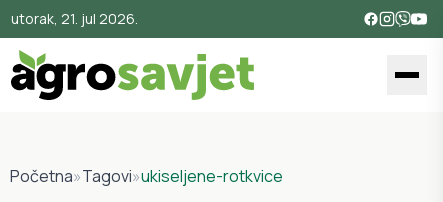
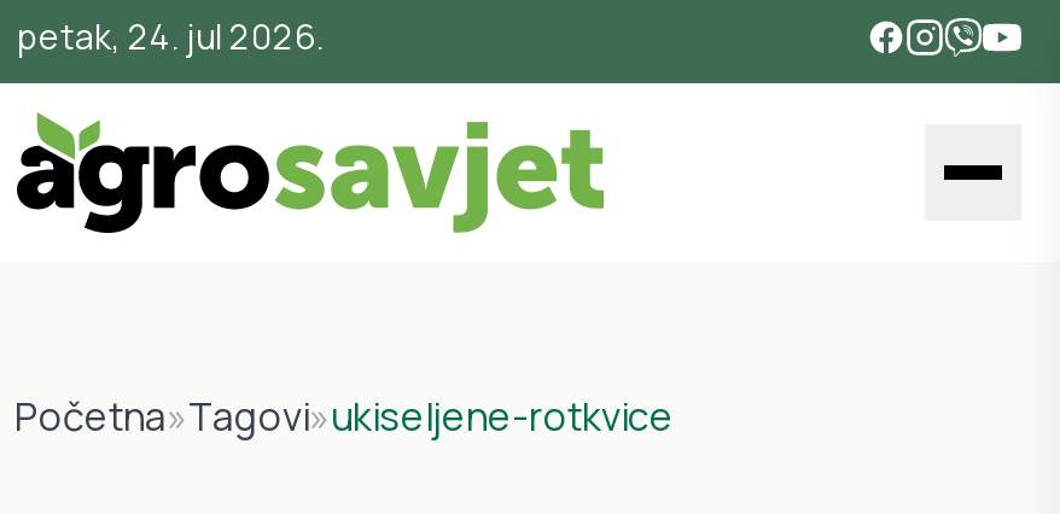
[11,9,138,28] utorak, 21. jul 2026. -> [17,13,324,59] petak, 24. jul 2026.

